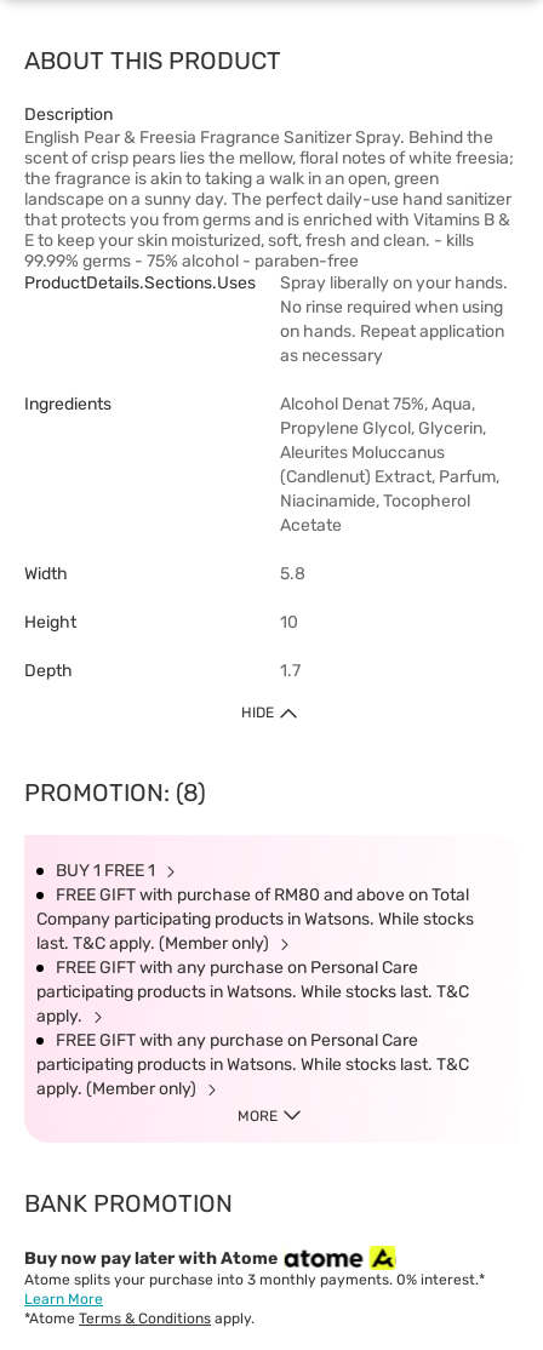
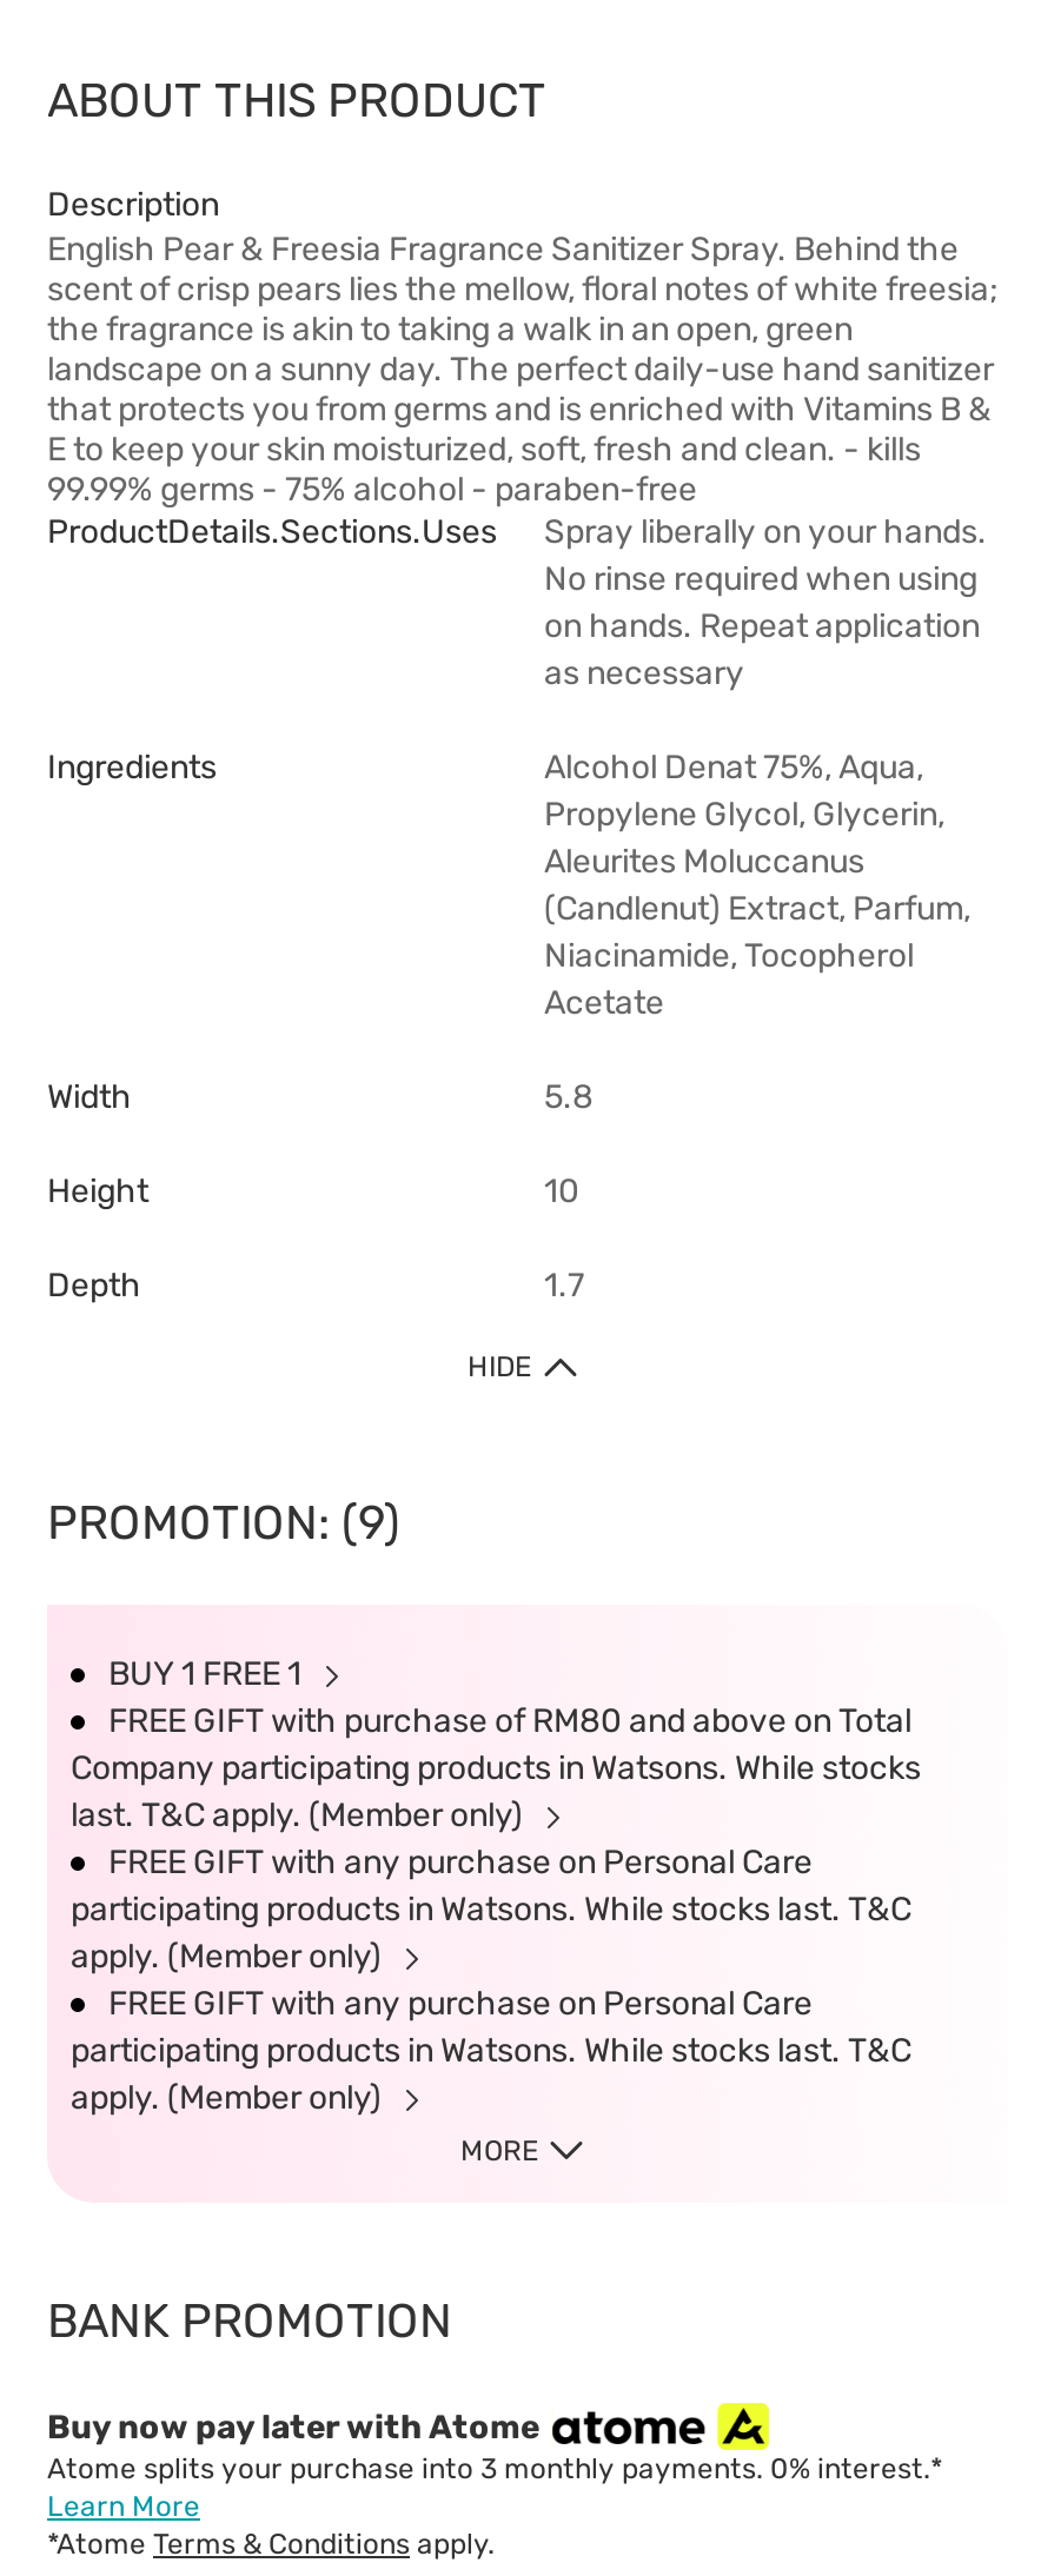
[24,778,206,807] PROMOTION: (8) -> [47,1494,400,1551] PROMOTION: (9)
[36,1006,86,1026] apply. -> [71,1937,389,1977] apply. (Member only)

